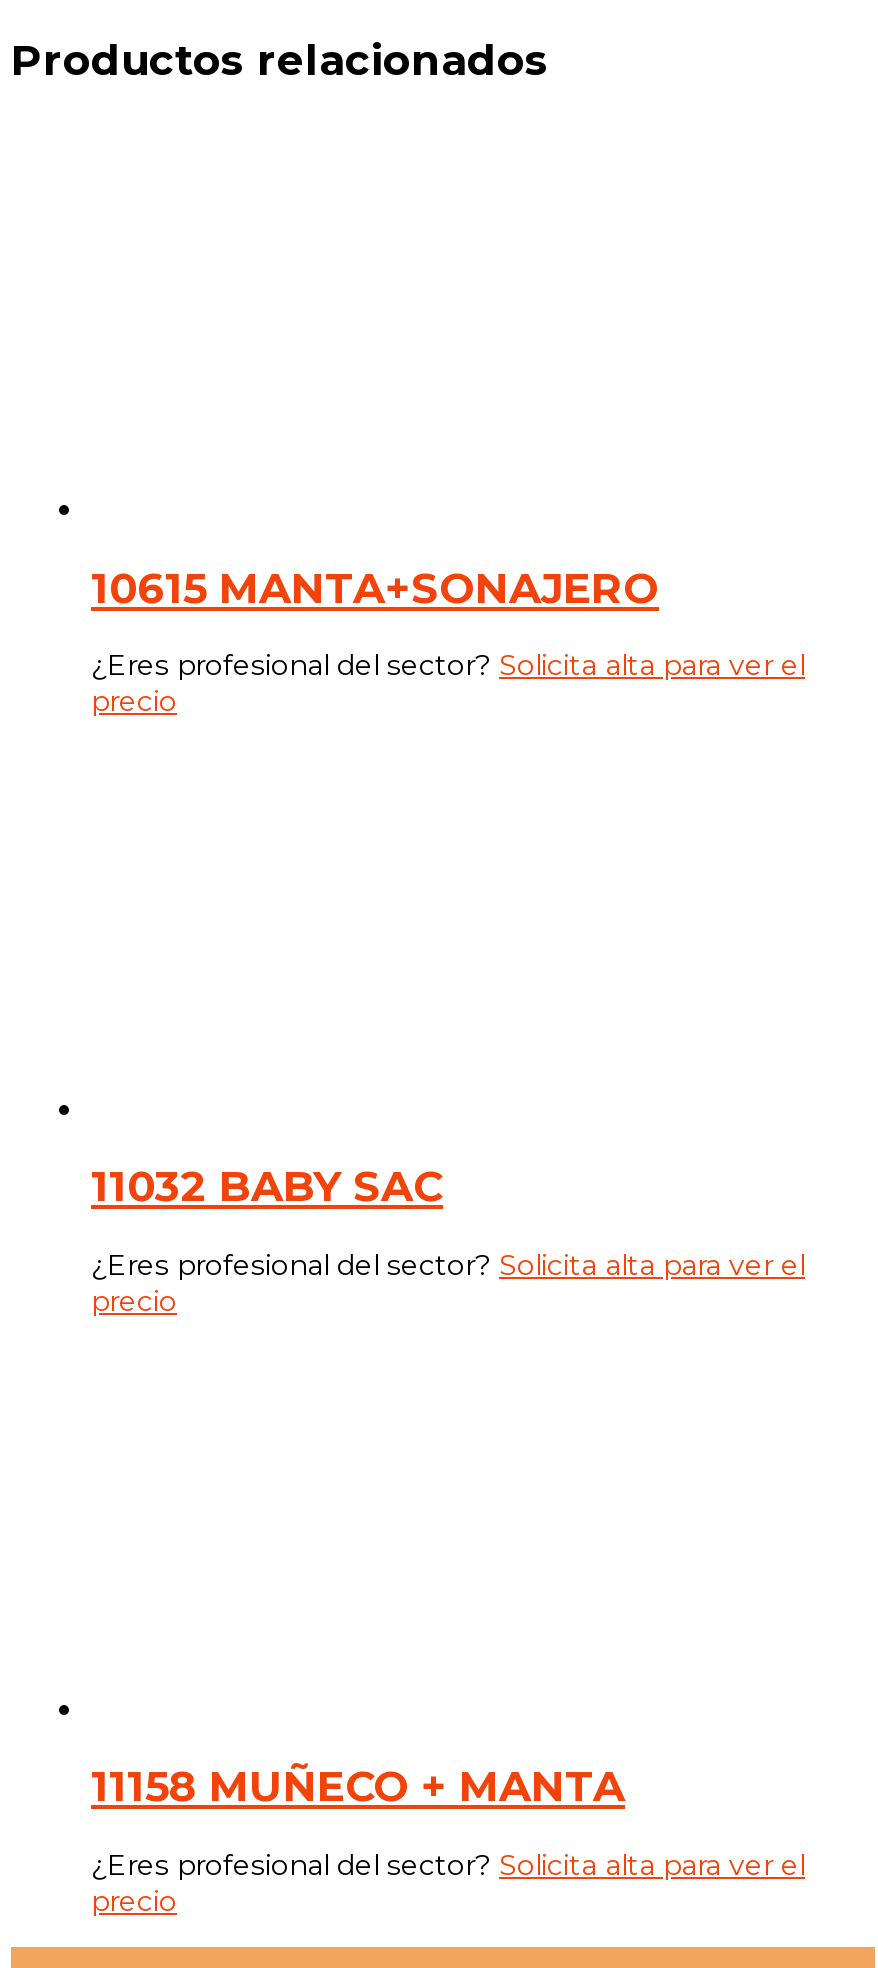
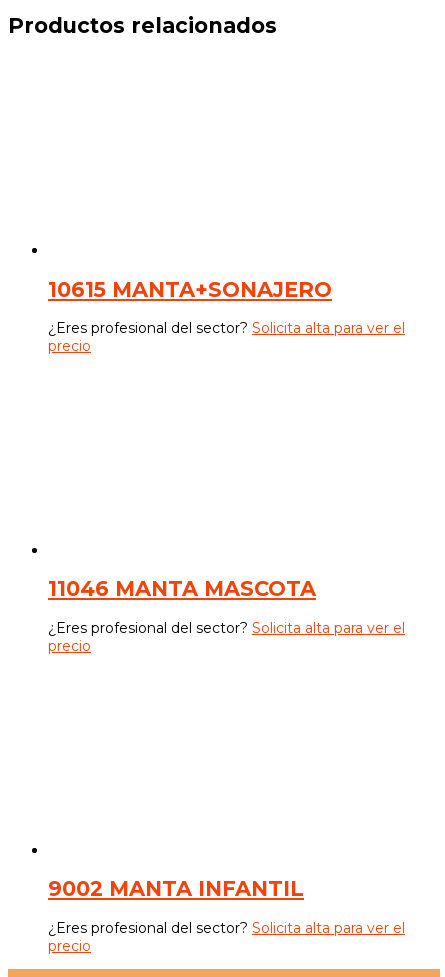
[91,1162,443,1212] 11032 BABY SAC -> [48,576,316,601] 11046 MANTA MASCOTA
[91,1762,625,1812] 11158 MUÑECO + MANTA -> [48,876,304,901] 9002 MANTA INFANTIL

